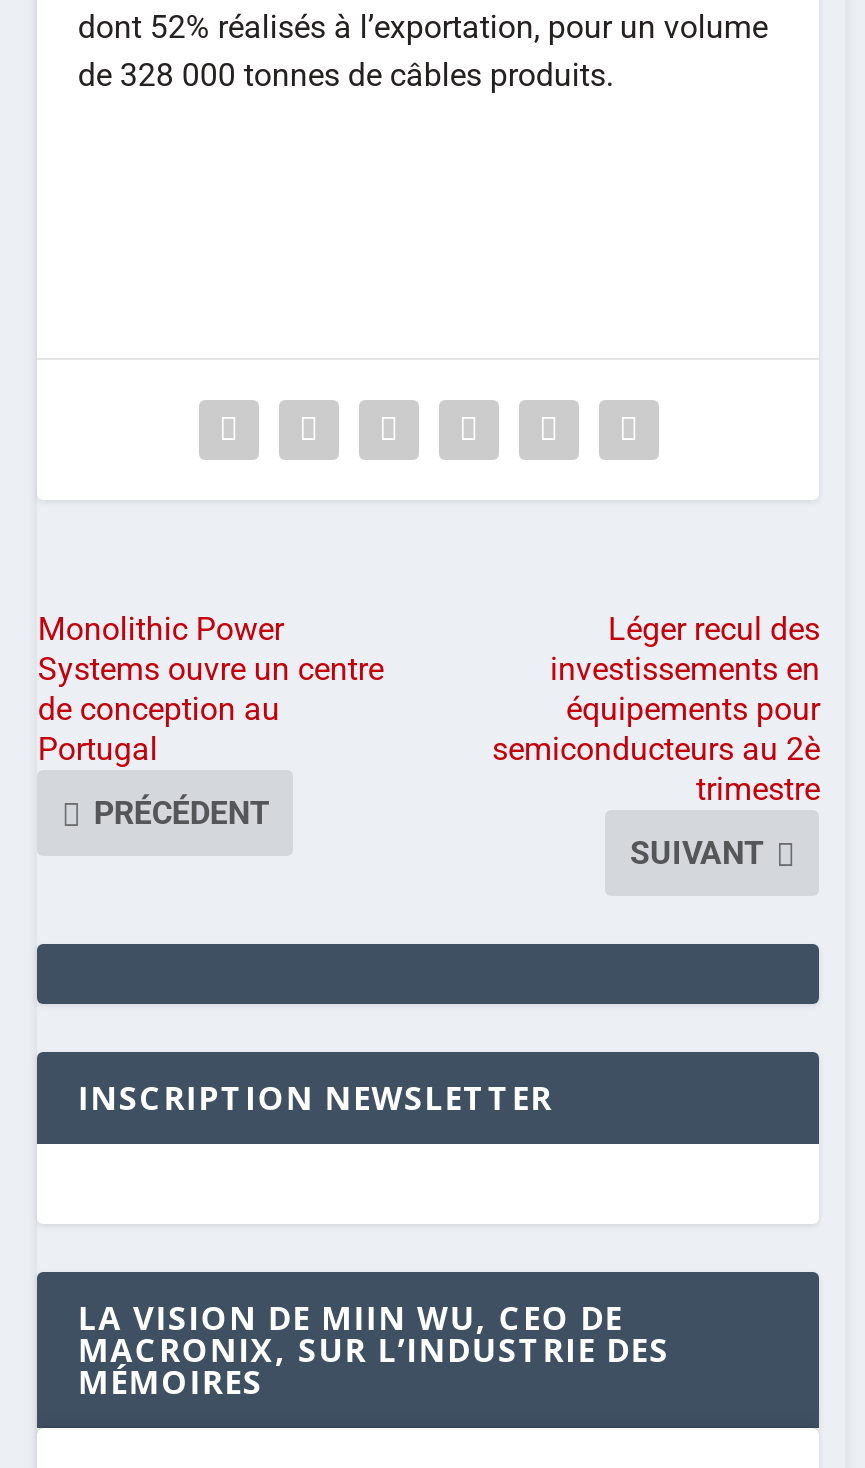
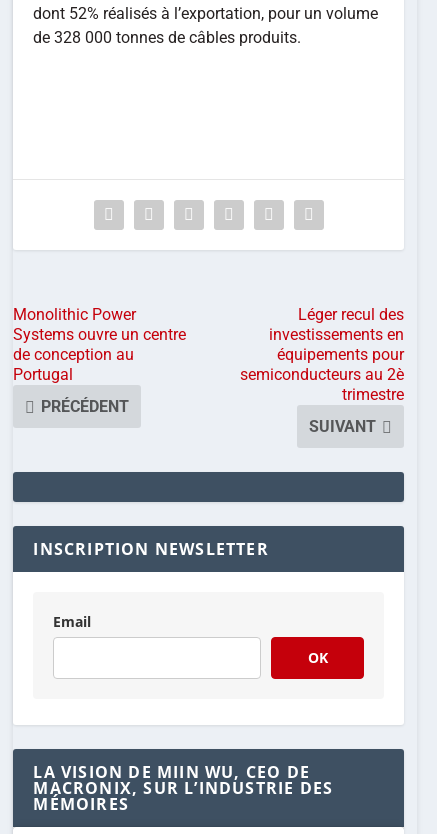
none -> [53,612,328,667] Email | OK

